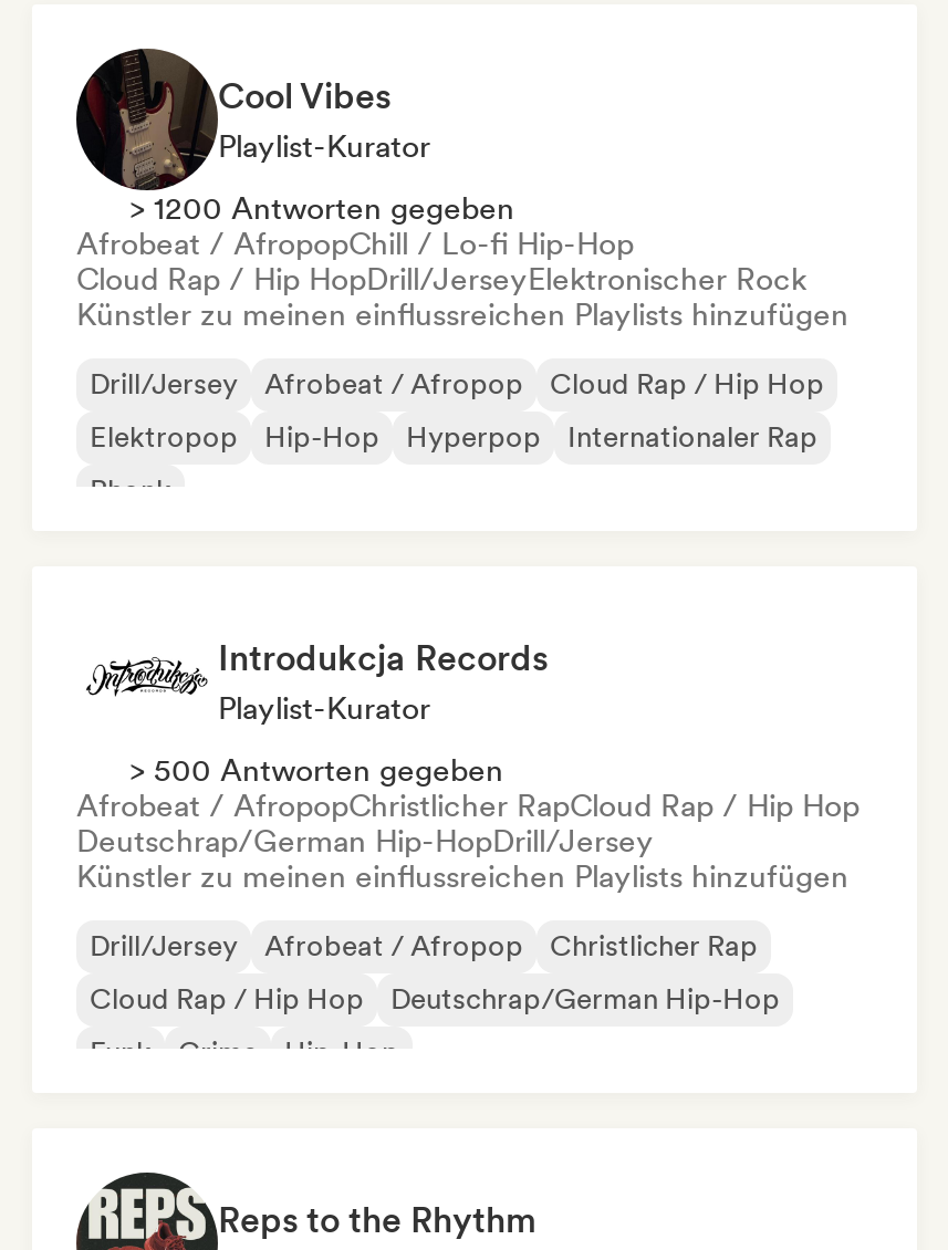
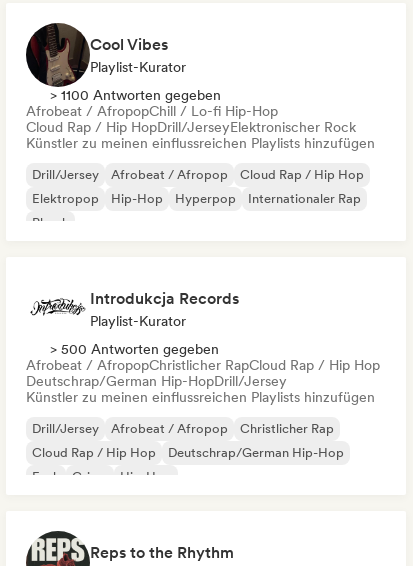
[129,190,514,226] > 1200 Antworten gegeben -> [50,87,221,103] > 1100 Antworten gegeben

